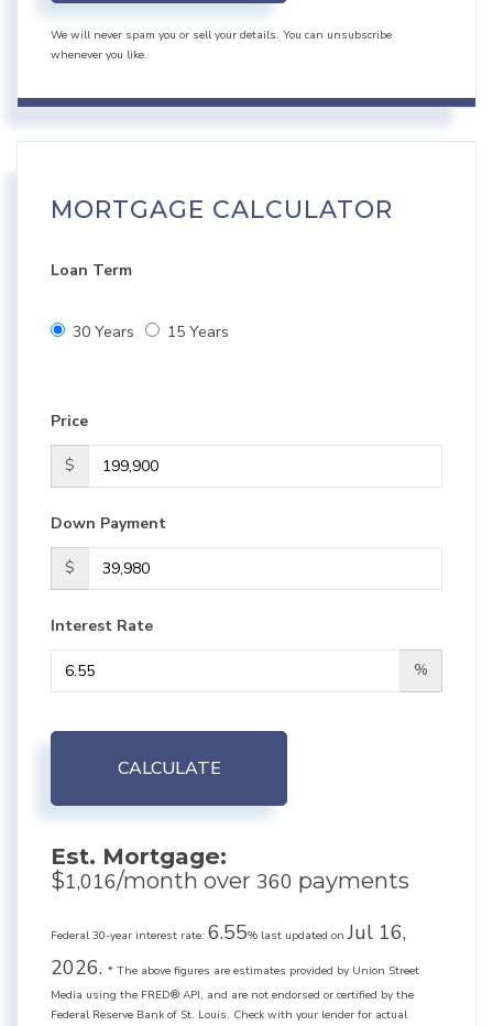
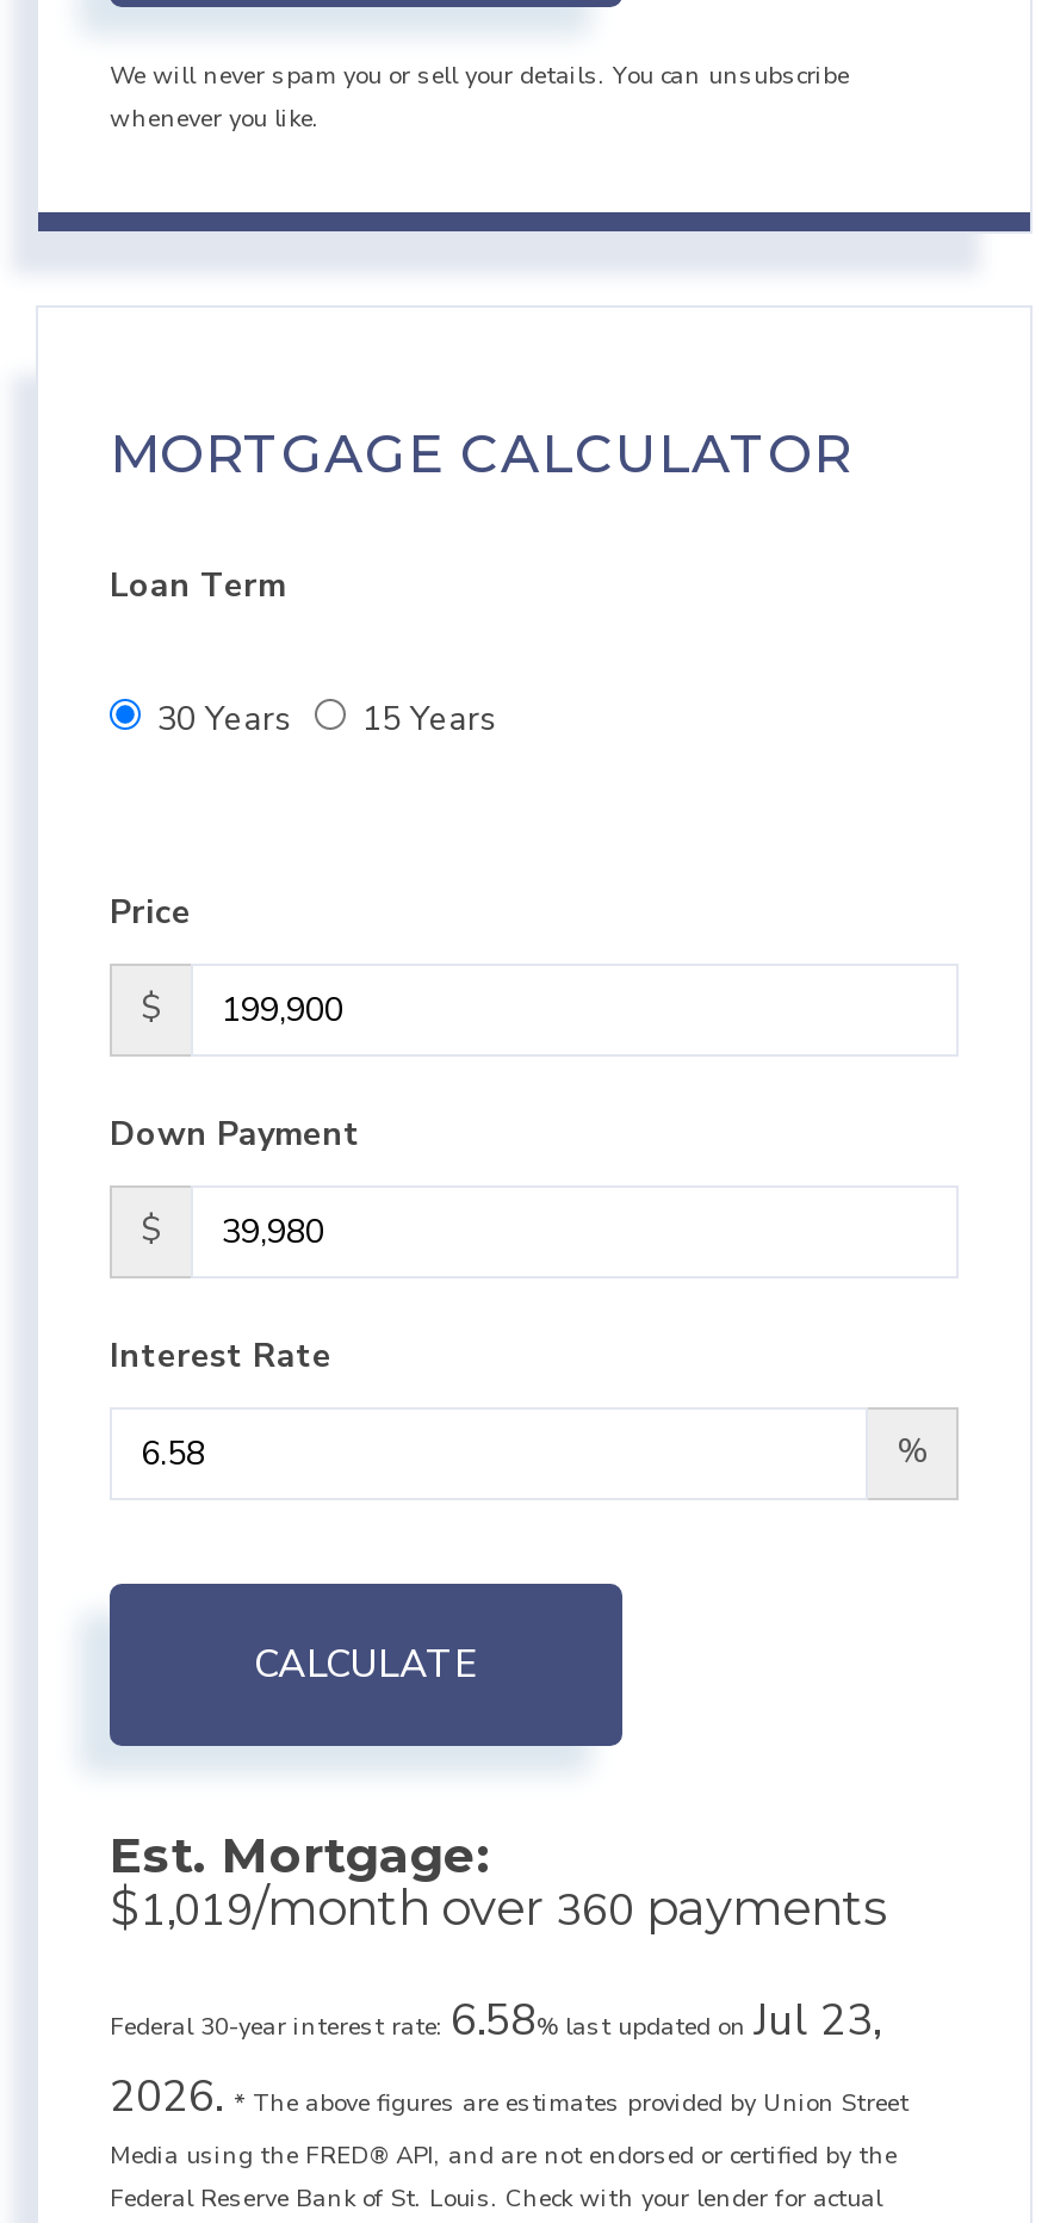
[51,866,409,895] $1,016/month over 360 payments -> [110,1877,887,1939] $1,019/month over 360 payments
[51,919,406,946] Federal 30-year interest rate: 6.55% last updated on Jul 16, -> [110,1992,880,2049] Federal 30-year interest rate: 6.58% last updated on Jul 23,

